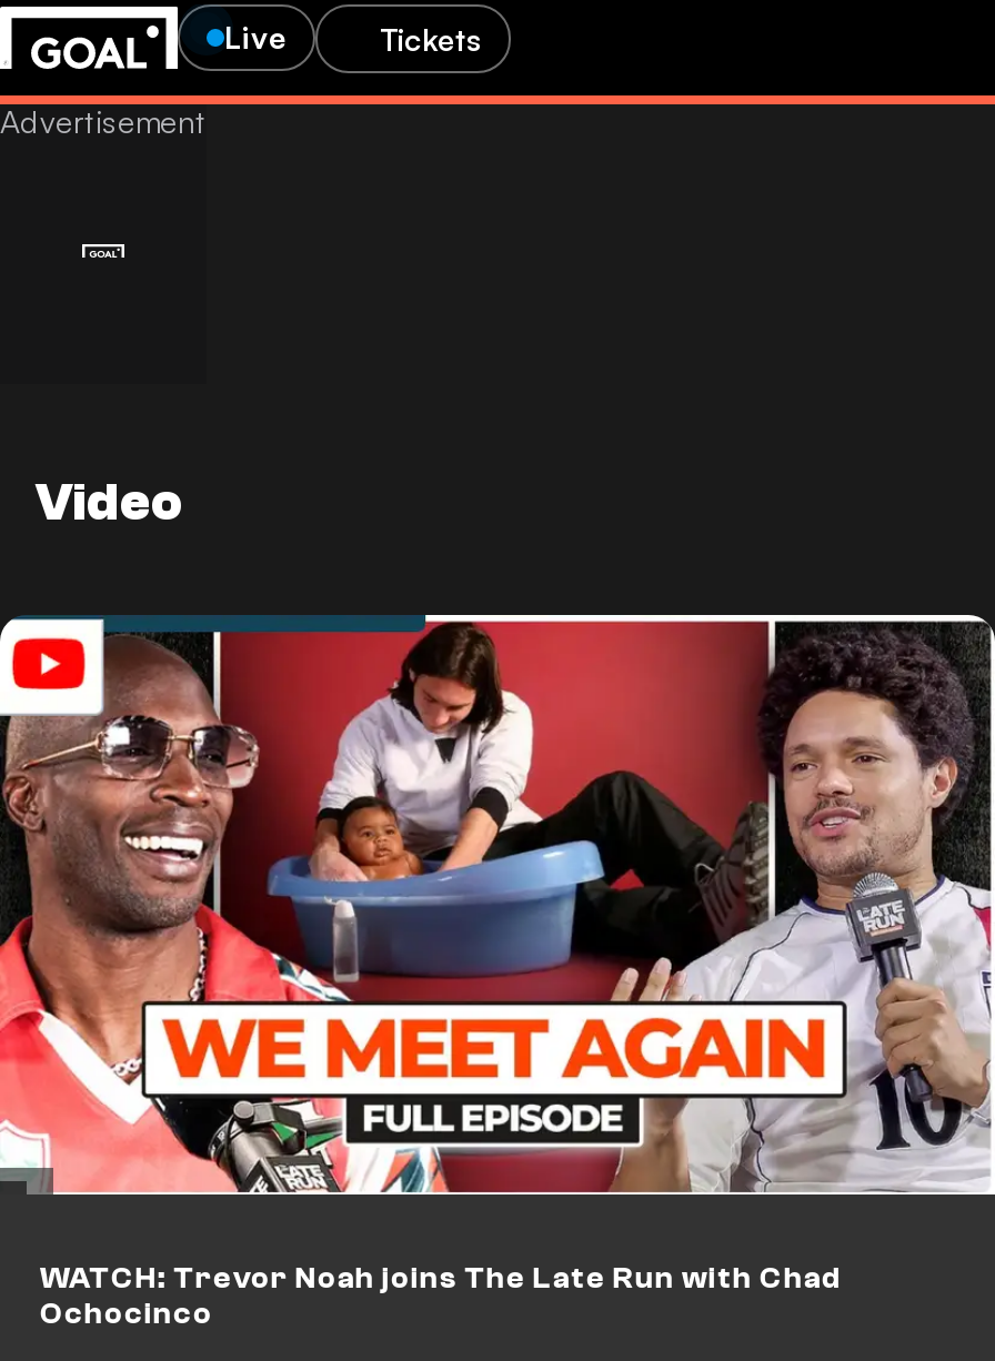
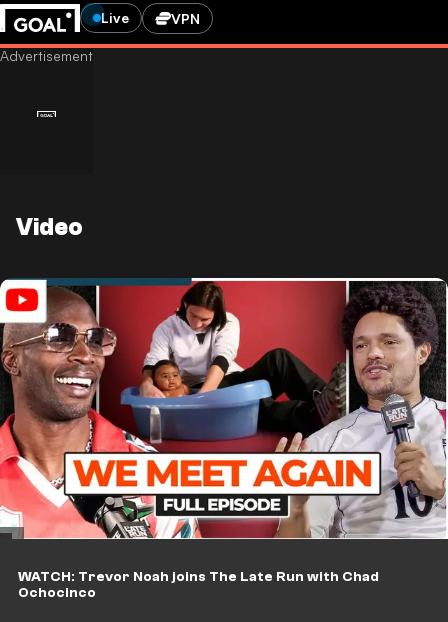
[380,19,482,57] Tickets -> [171,9,200,26] VPN

